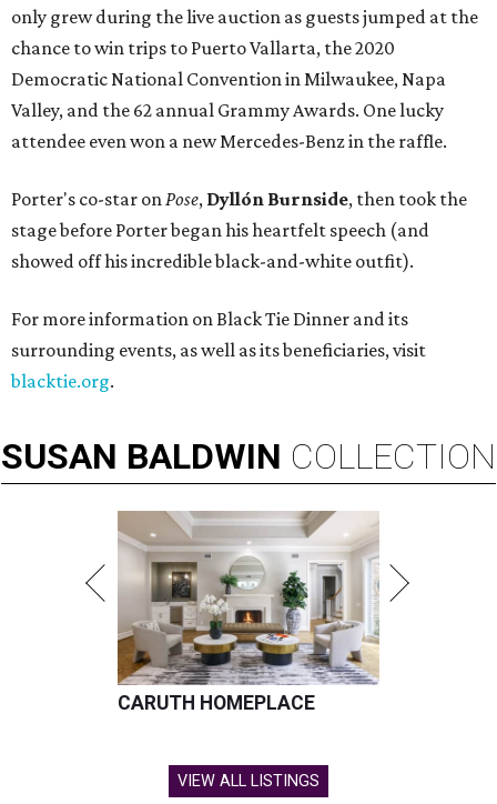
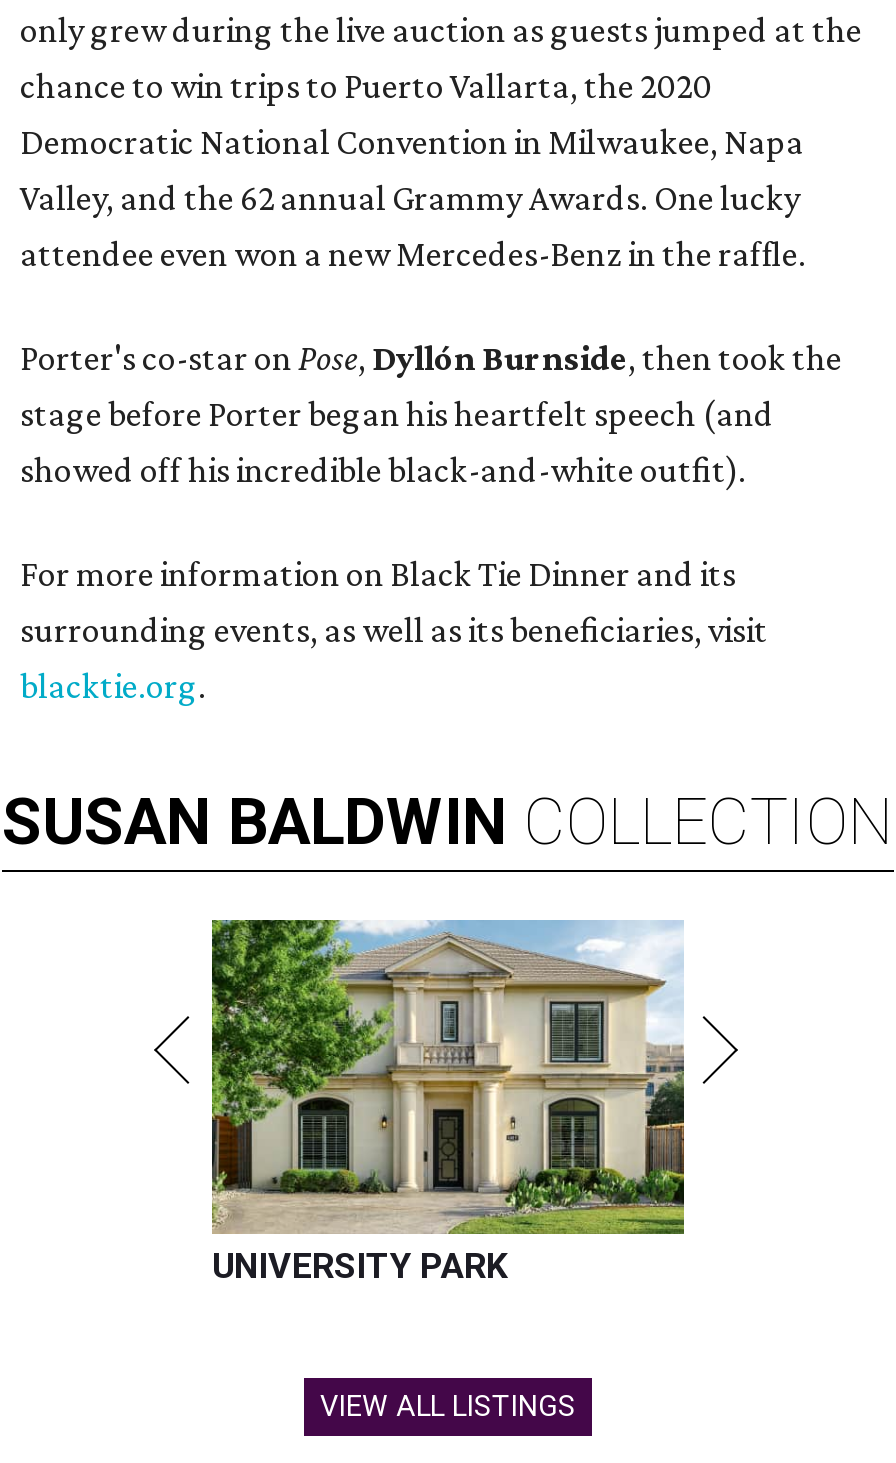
[116,510,379,714] [image] | CARUTH HOMEPLACE -> [210,920,686,1286] [image] | UNIVERSITY PARK

